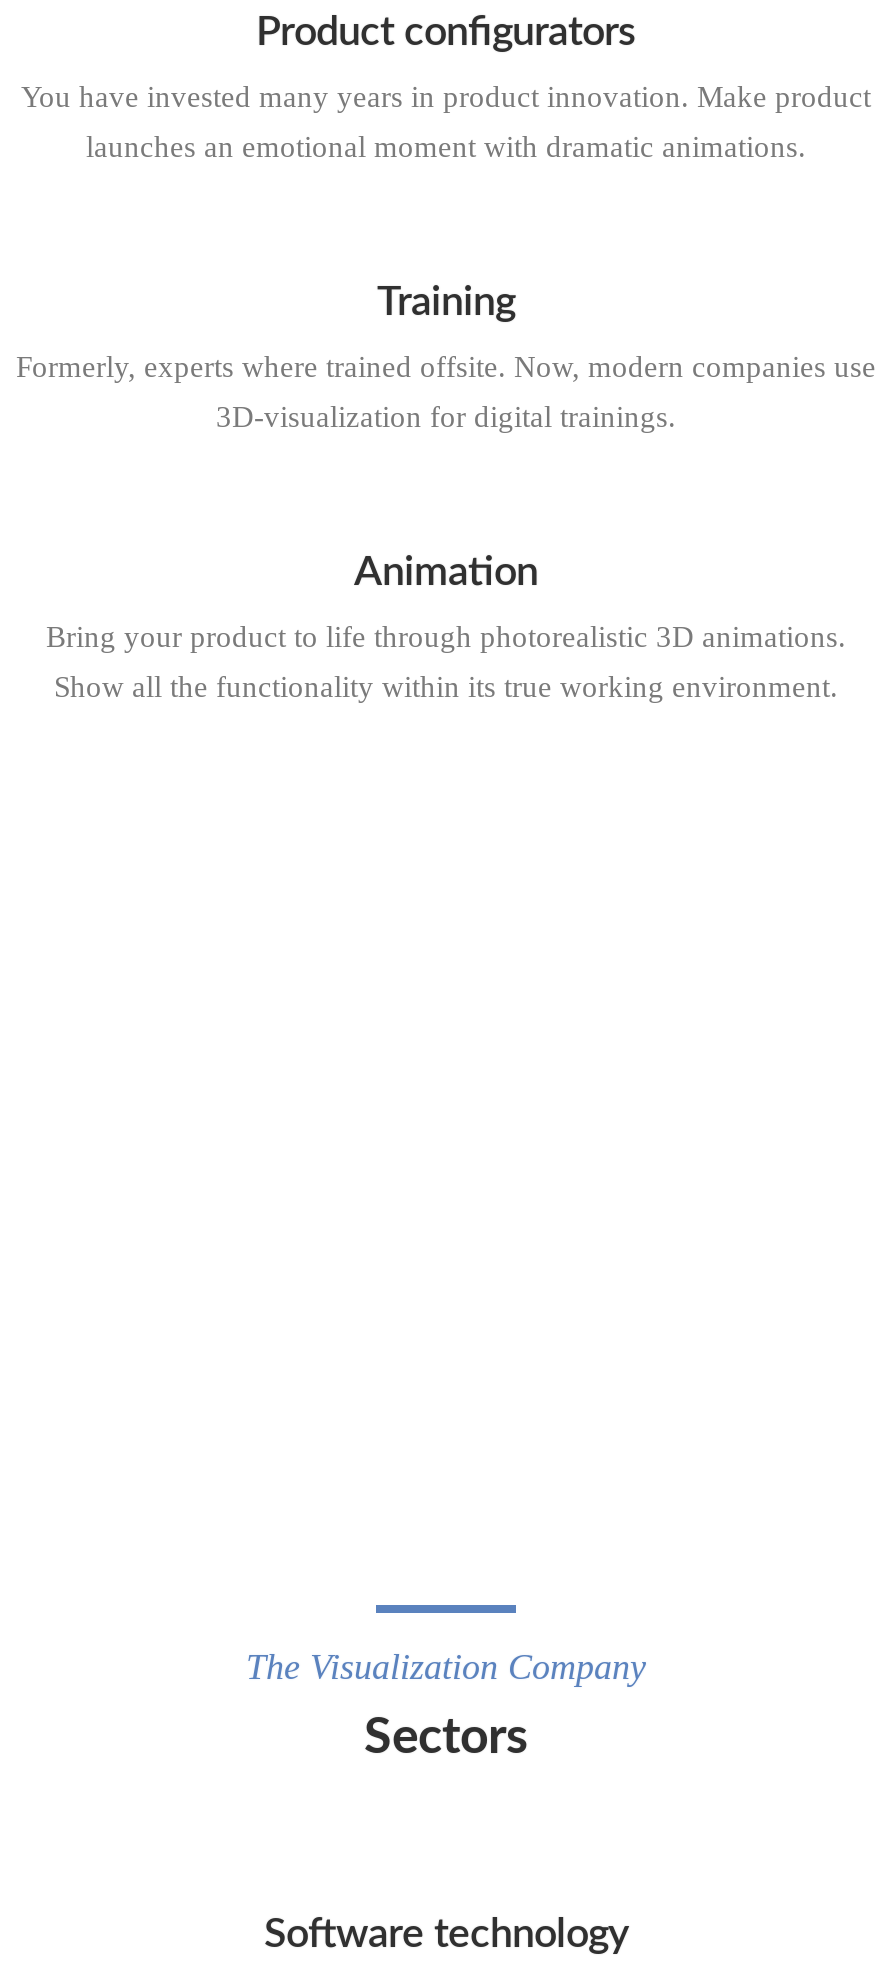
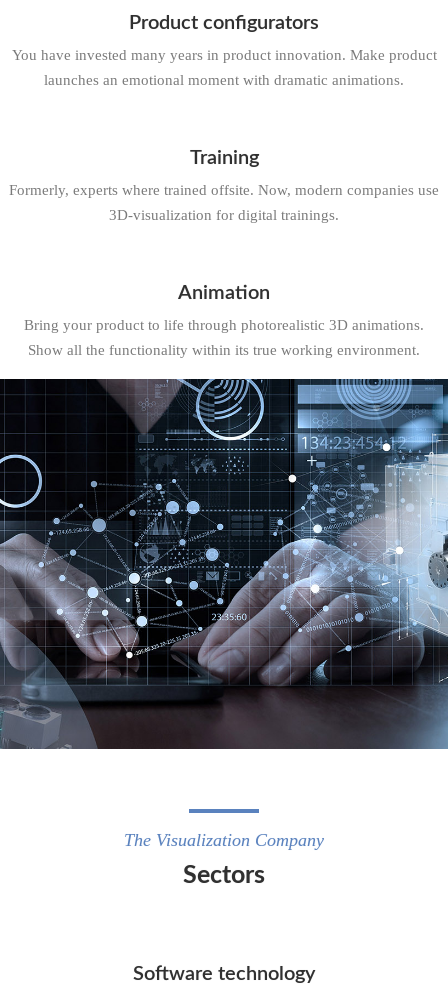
none -> [3,378,445,750] [image]

